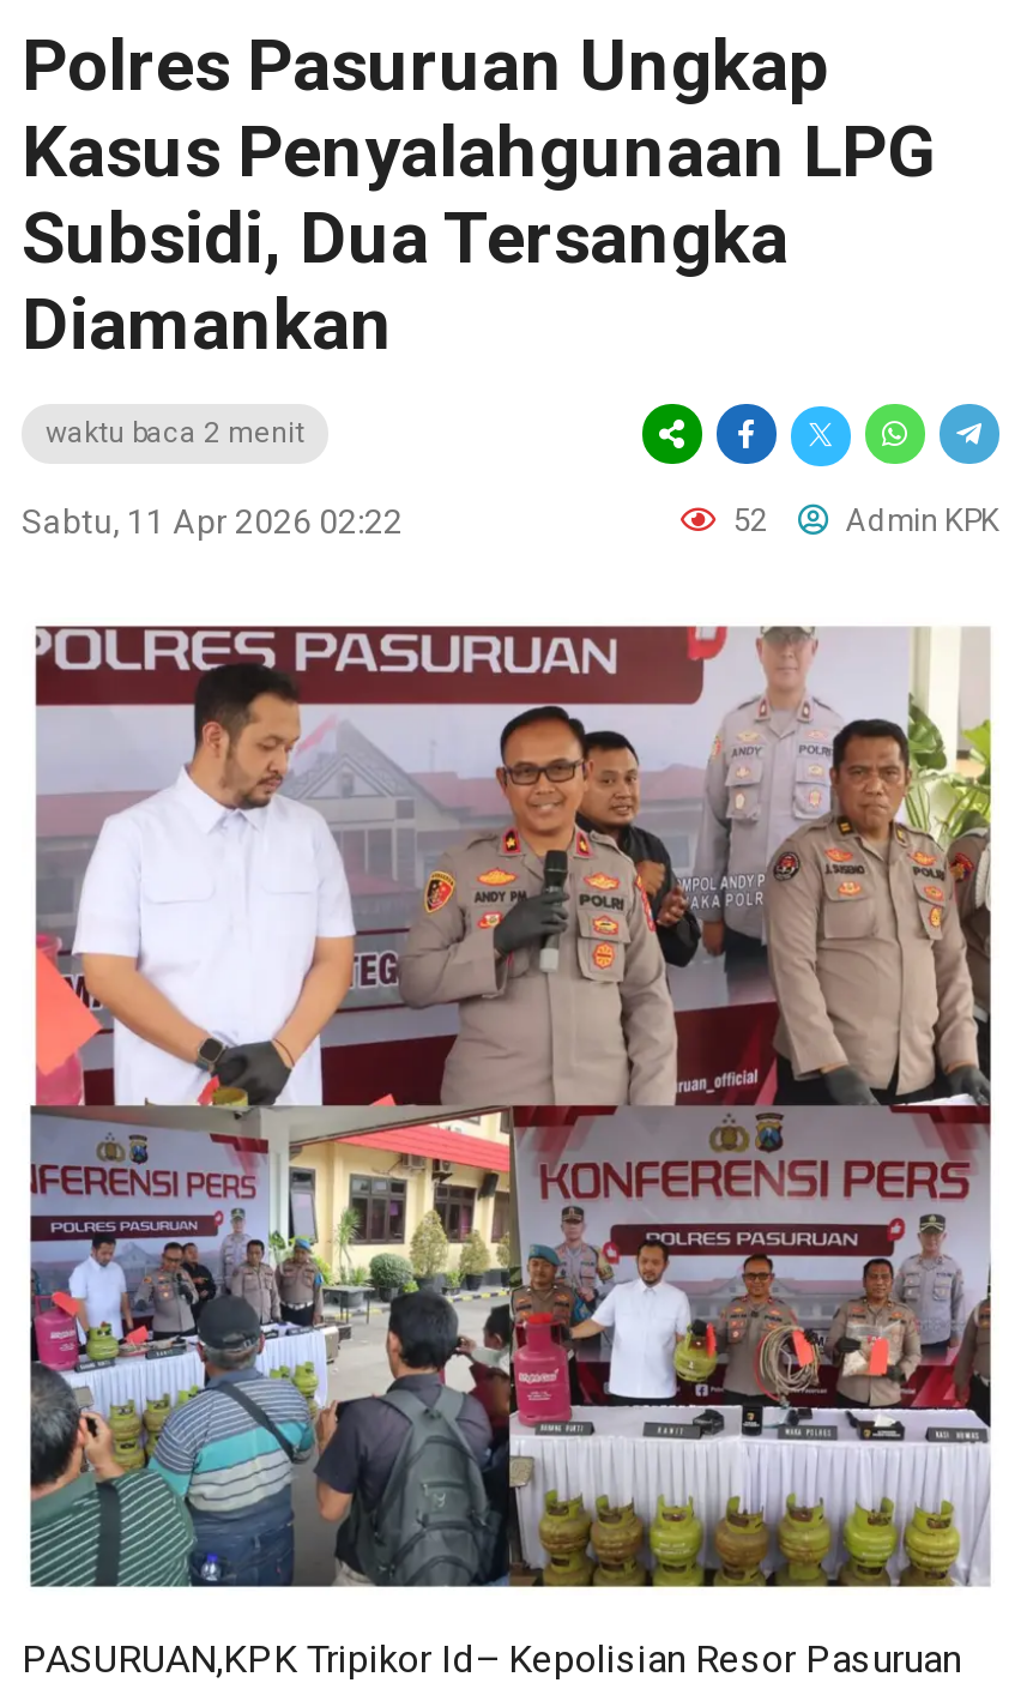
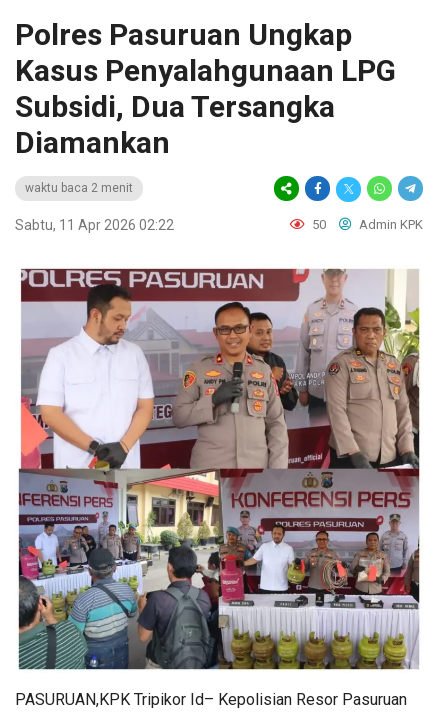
[726,502,999,538] 52 Admin KPK -> [309,217,423,232] 50 Admin KPK

